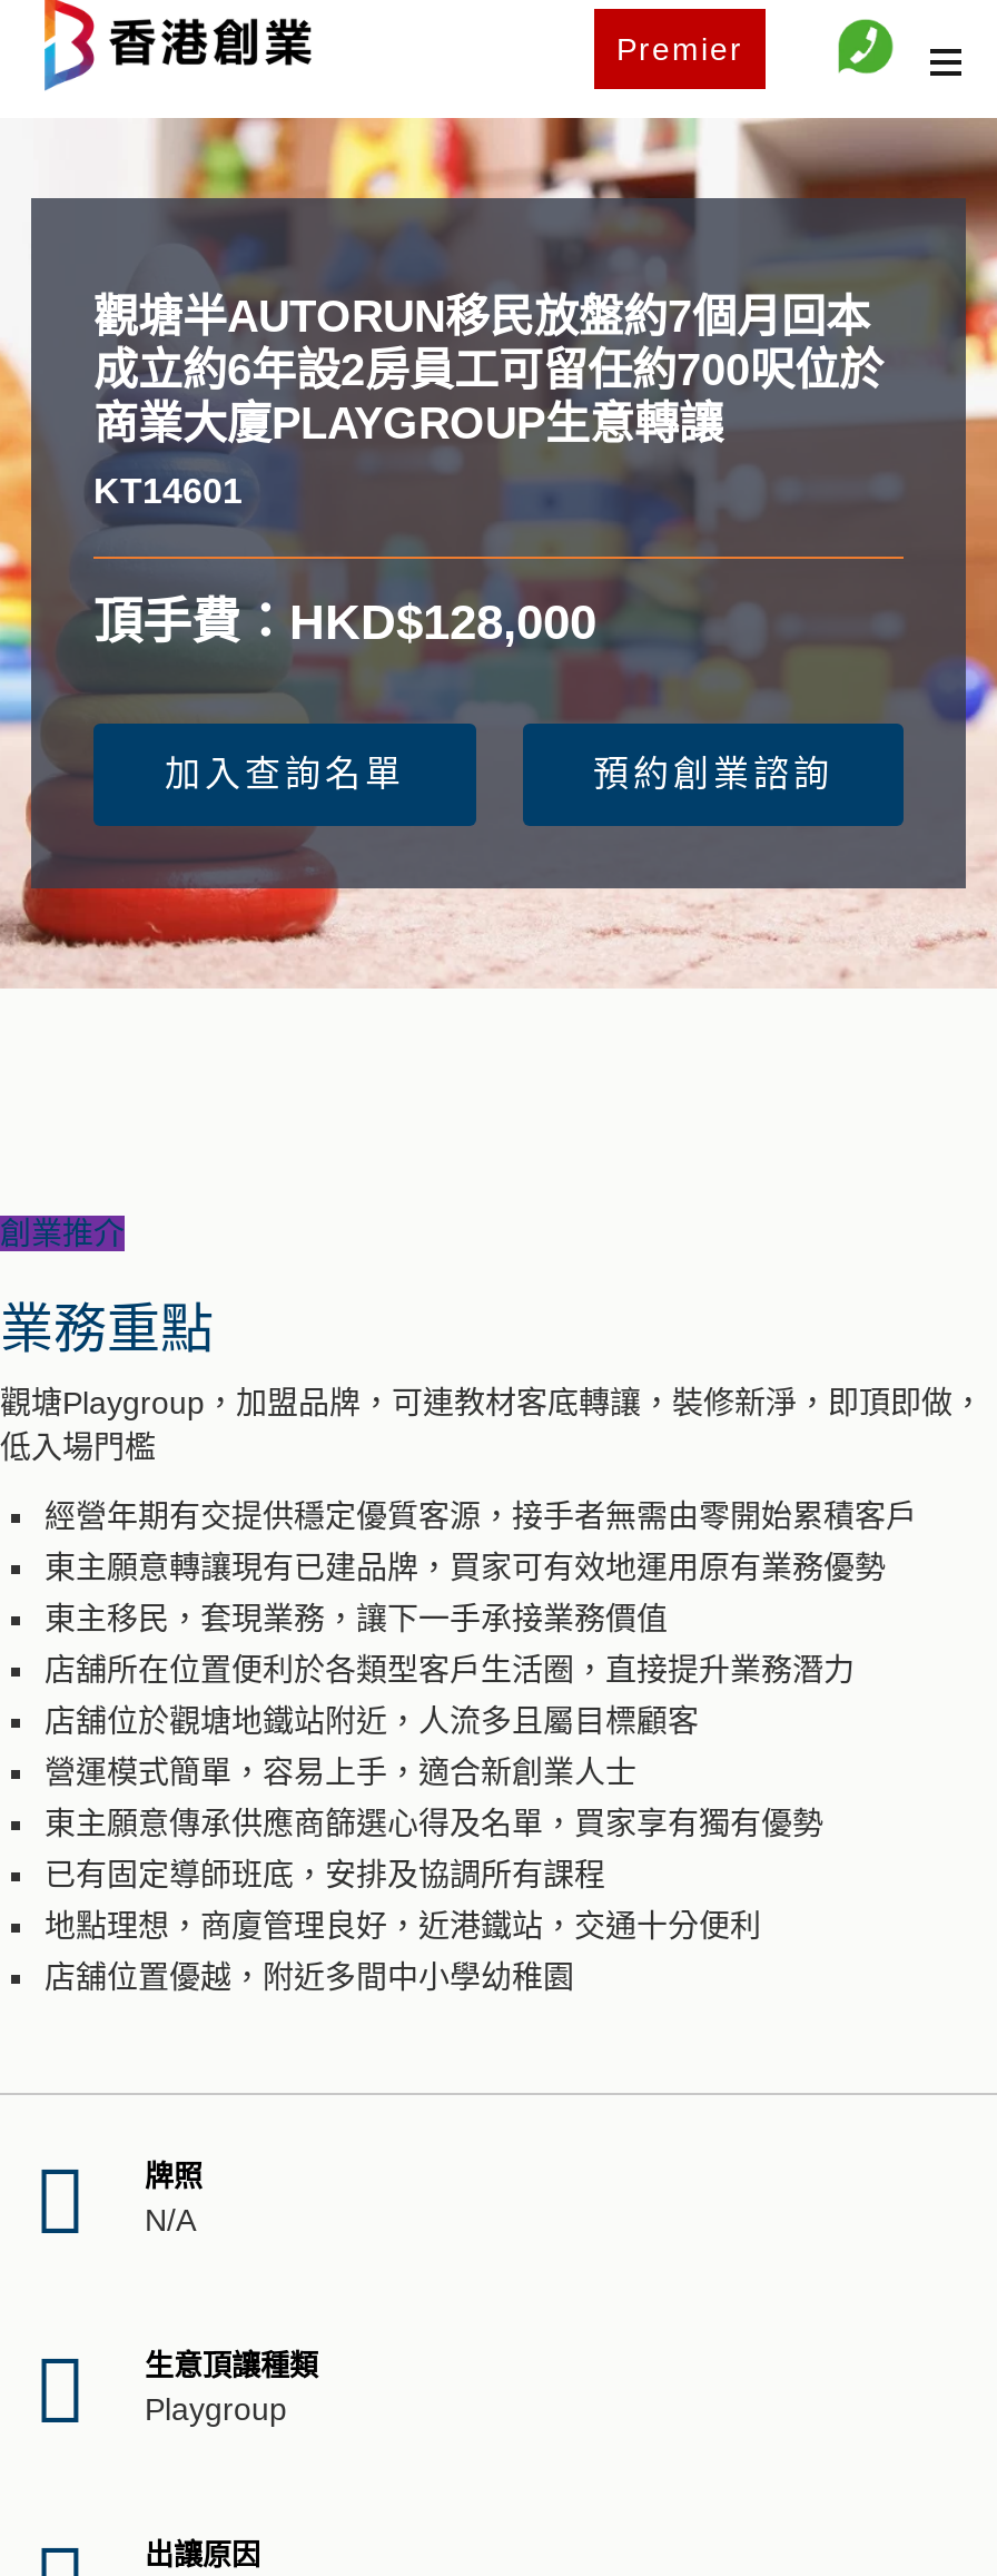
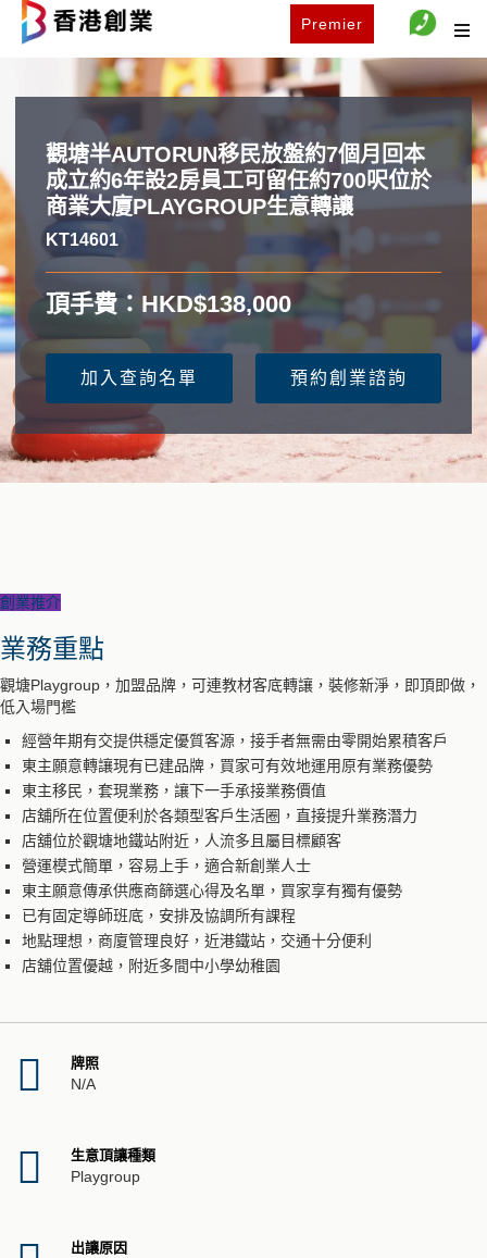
[93,594,596,650] 頂手費：HKD$128,000 -> [46,290,291,317] 頂手費：HKD$138,000

